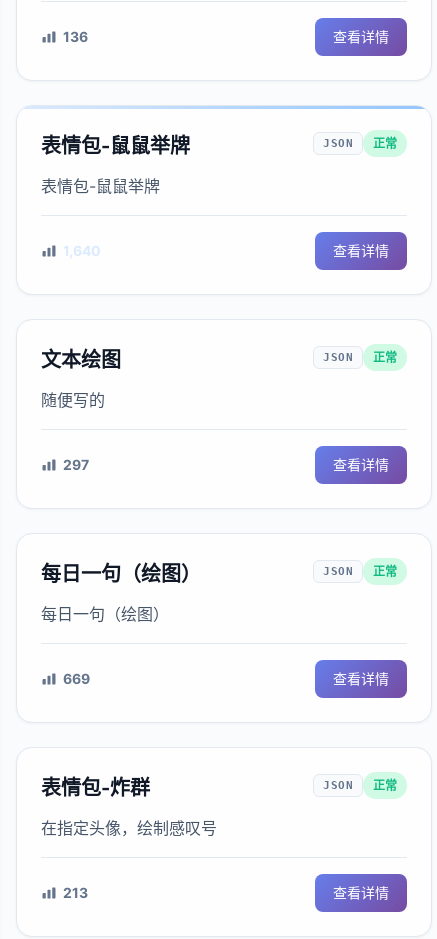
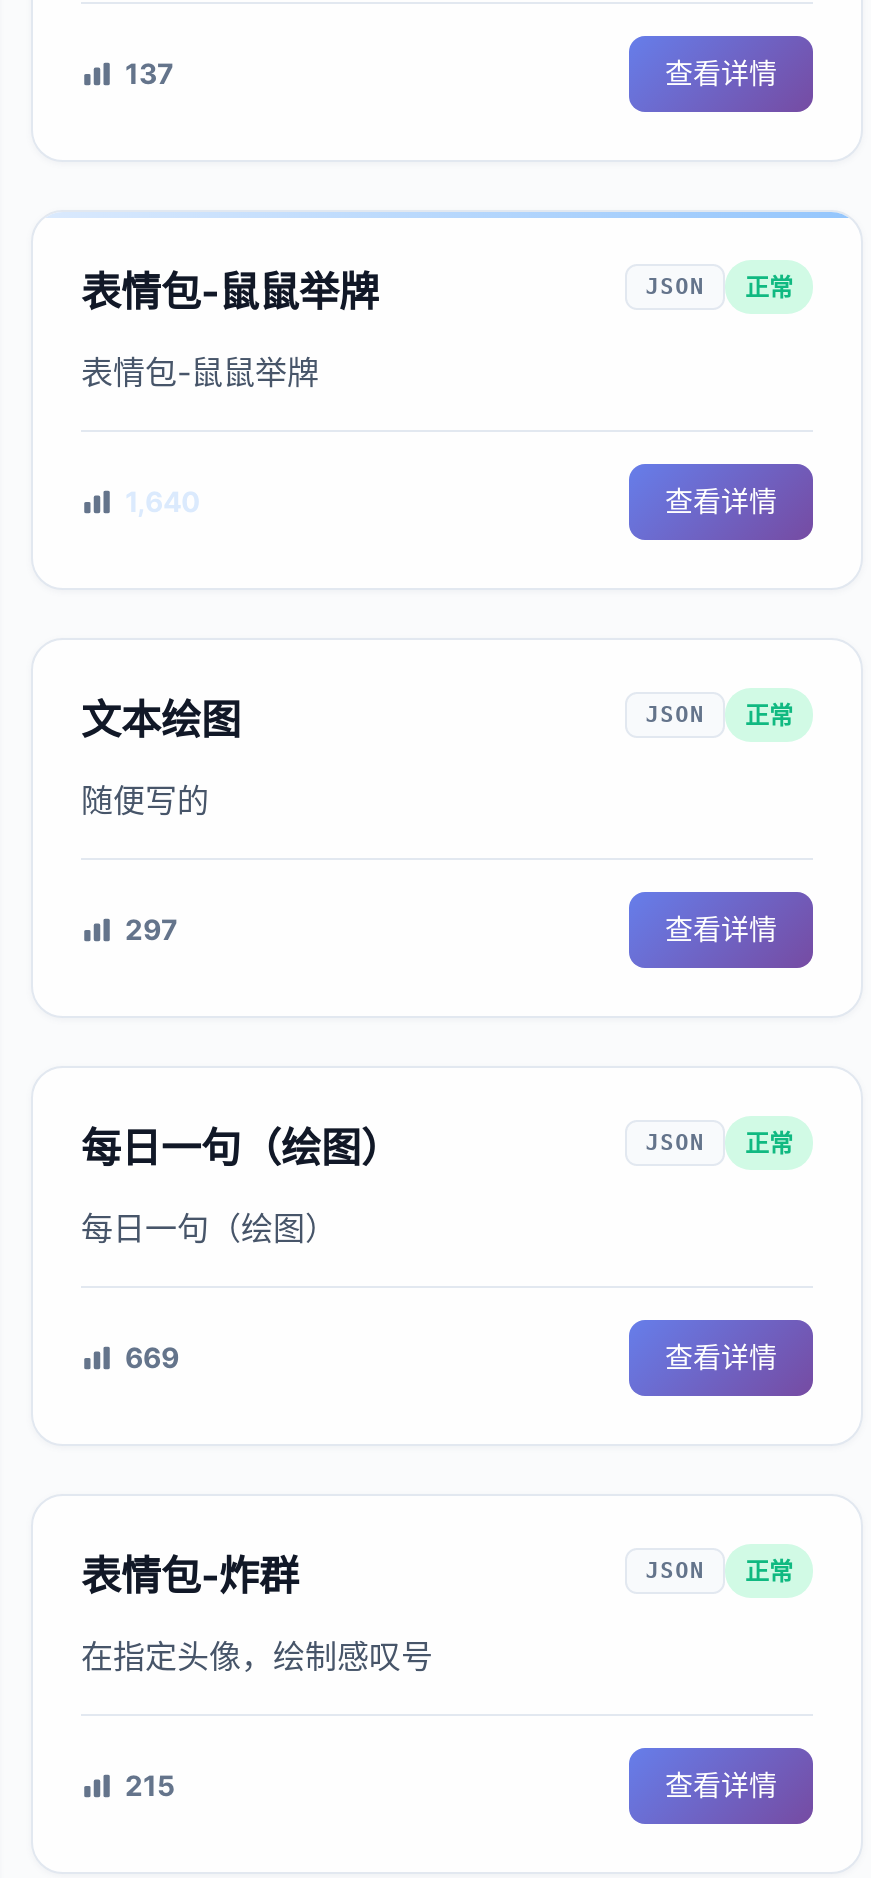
[63,28,88,45] 136 -> [125,56,173,90] 137
[63,884,88,901] 213 -> [125,1768,175,1802] 215

